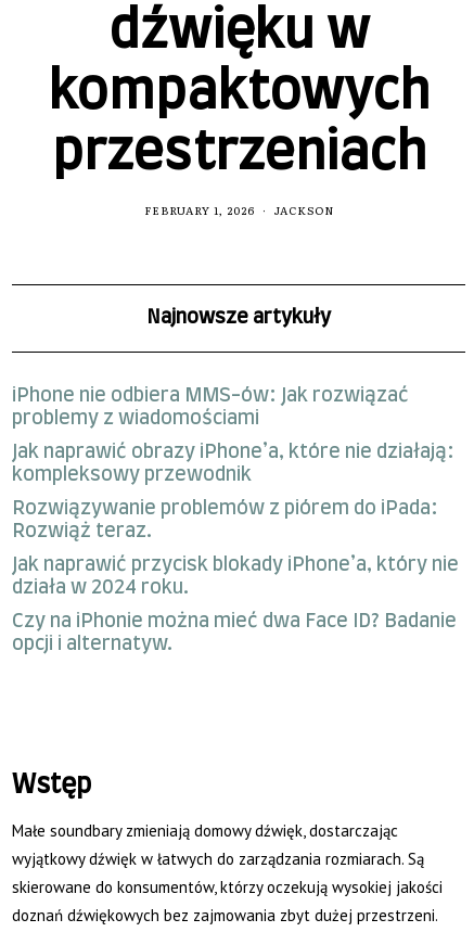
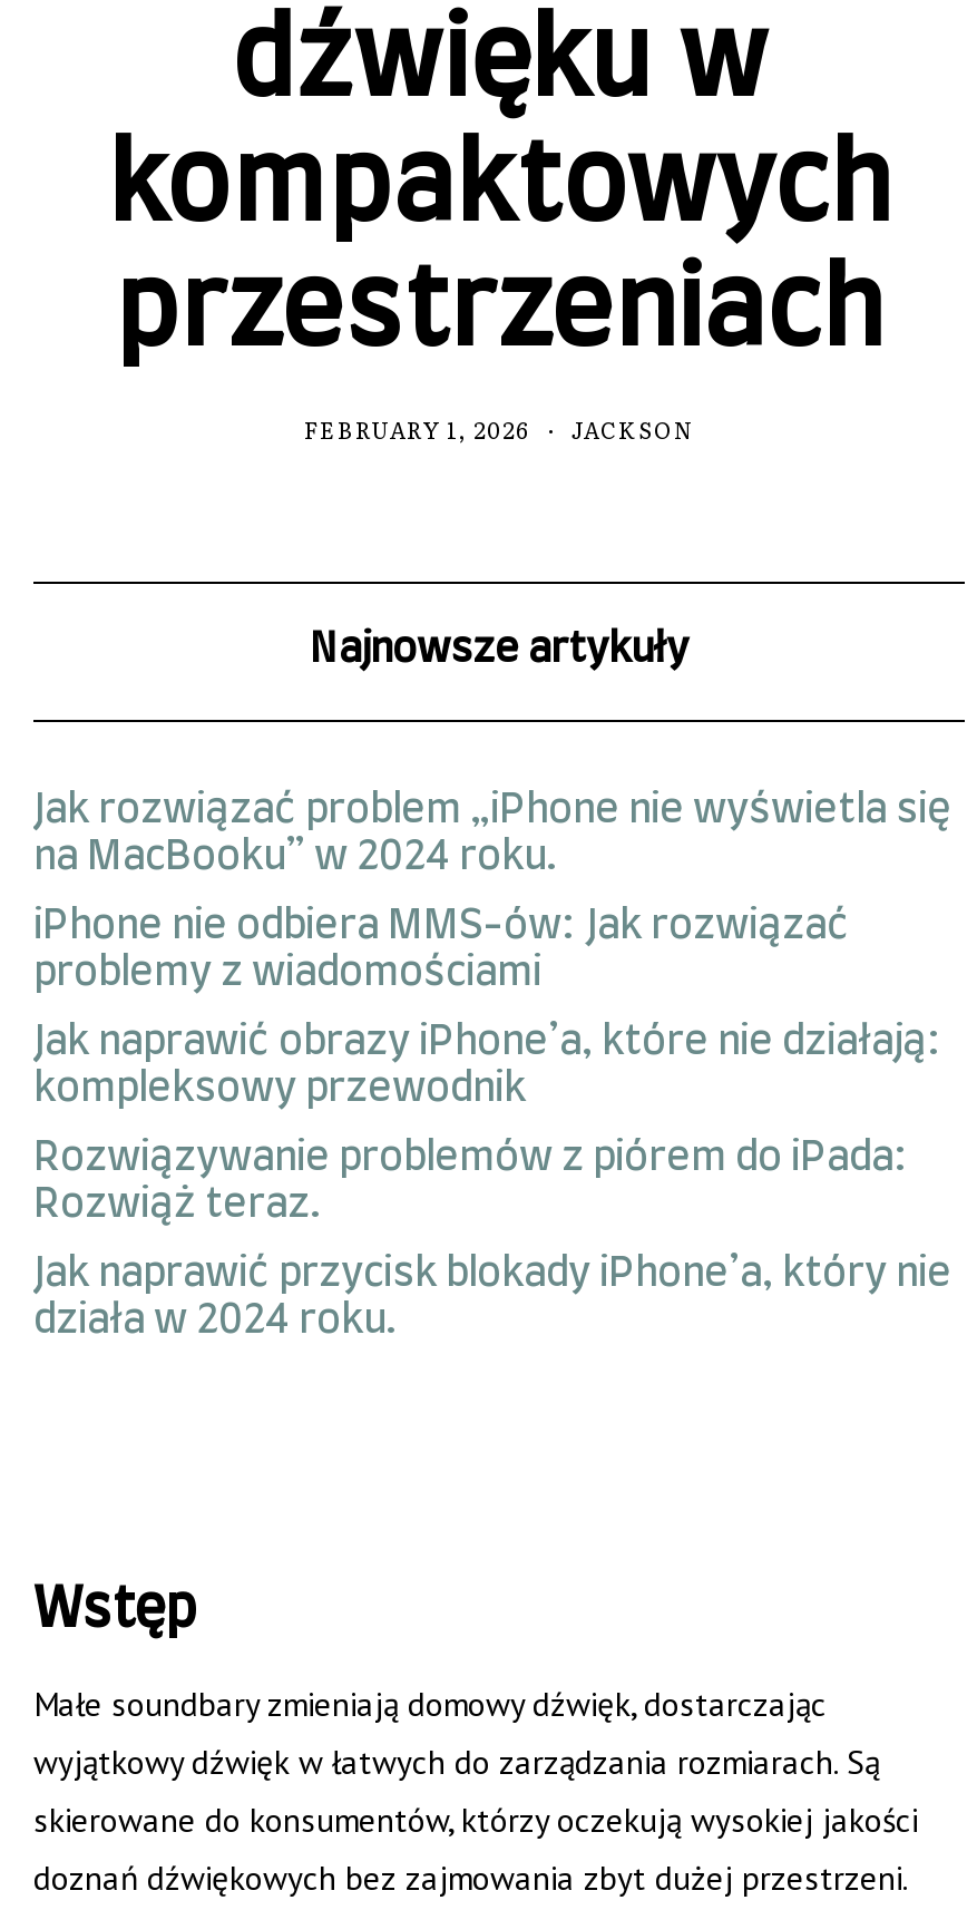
none -> [33,792,949,879] Jak rozwiązać problem „iPhone nie wyświetla się | na MacBooku” w 2024 roku.
moved [12,387,459,598] -> [33,908,951,1343]: iPhone nie odbiera MMS-ów: Jak rozwiązać | problemy z wiadomościami | Jak naprawić obrazy iPhone’a, które nie działają: | kompleksowy przewodnik | Rozwiązywanie problemów z piórem do iPada: | Rozwiąż teraz. | Jak naprawić przycisk blokady iPhone’a, który nie | działa w 2024 roku.
[12,612,457,655] Czy na iPhonie można mieć dwa Face ID? Badanie | opcji i alternatyw. -> none

